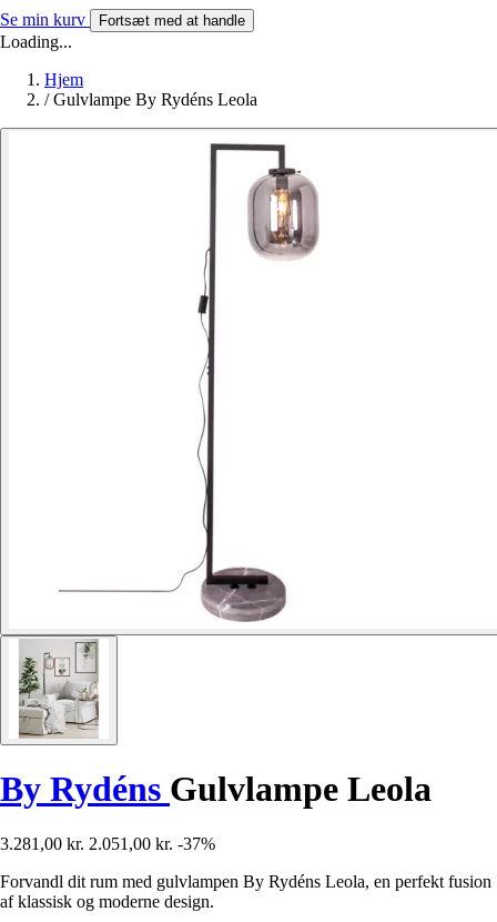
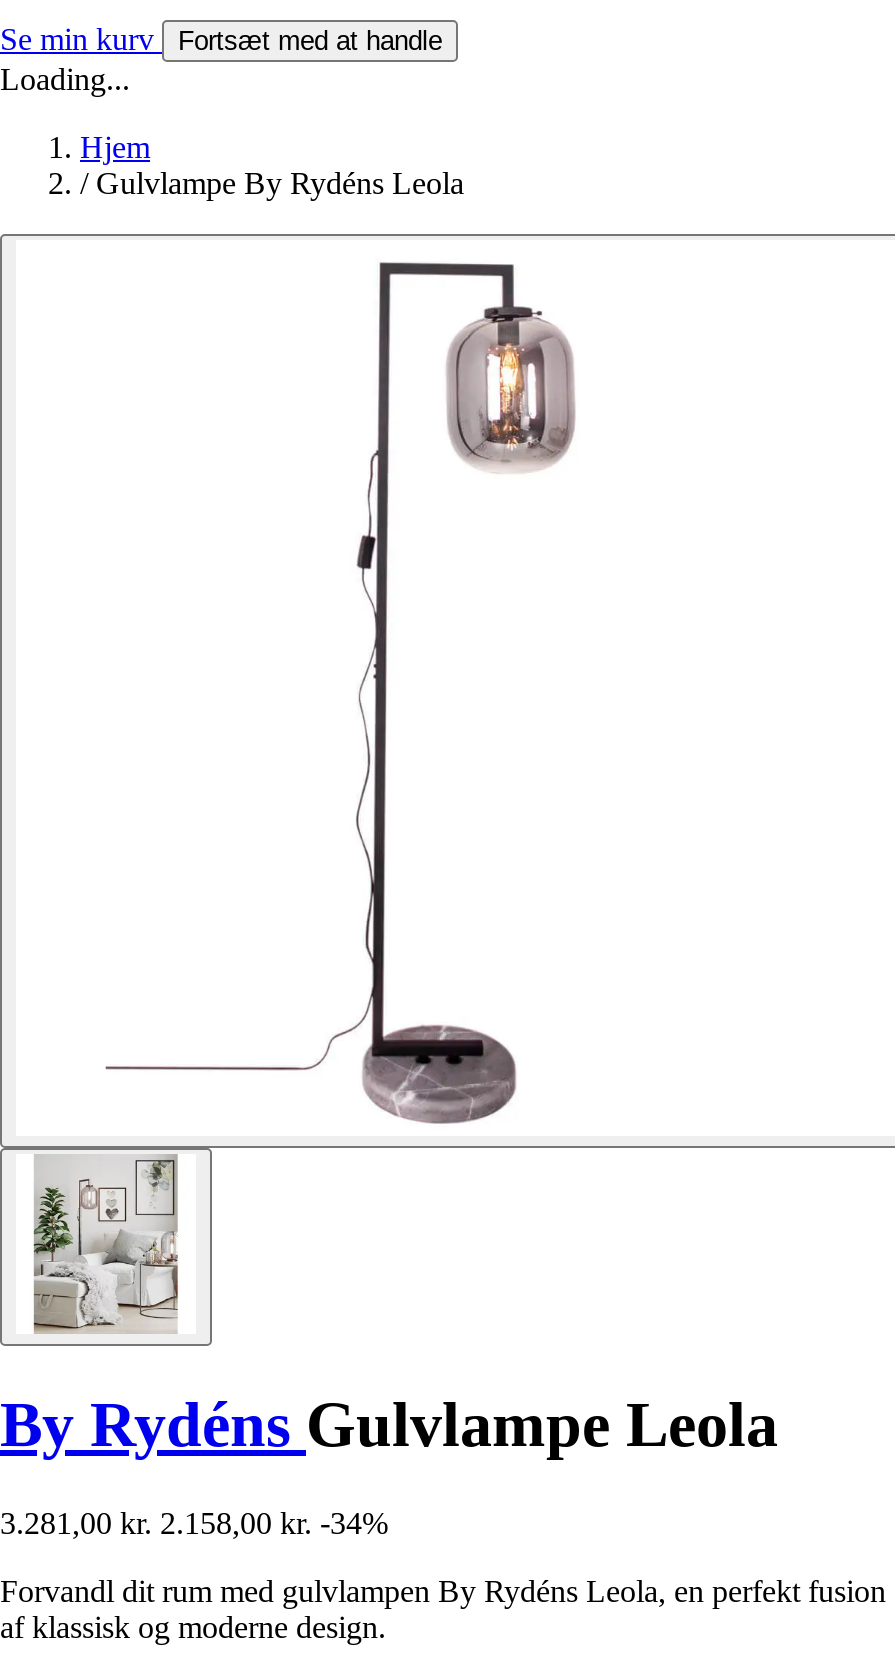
[0,834,215,853] 3.281,00 kr. 2.051,00 kr. -37% -> [0,1505,388,1539] 3.281,00 kr. 2.158,00 kr. -34%

